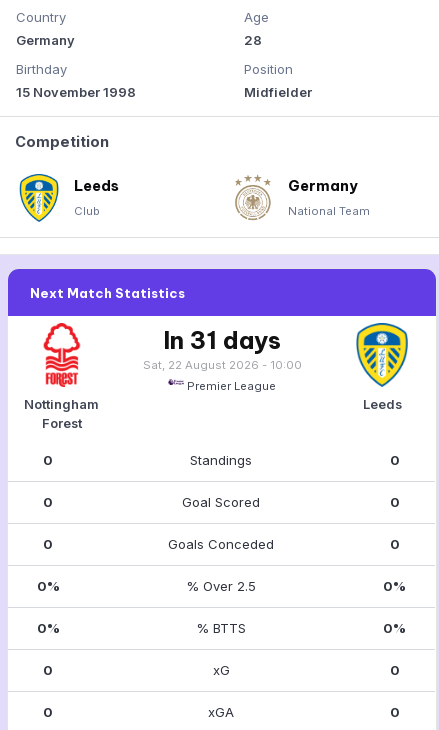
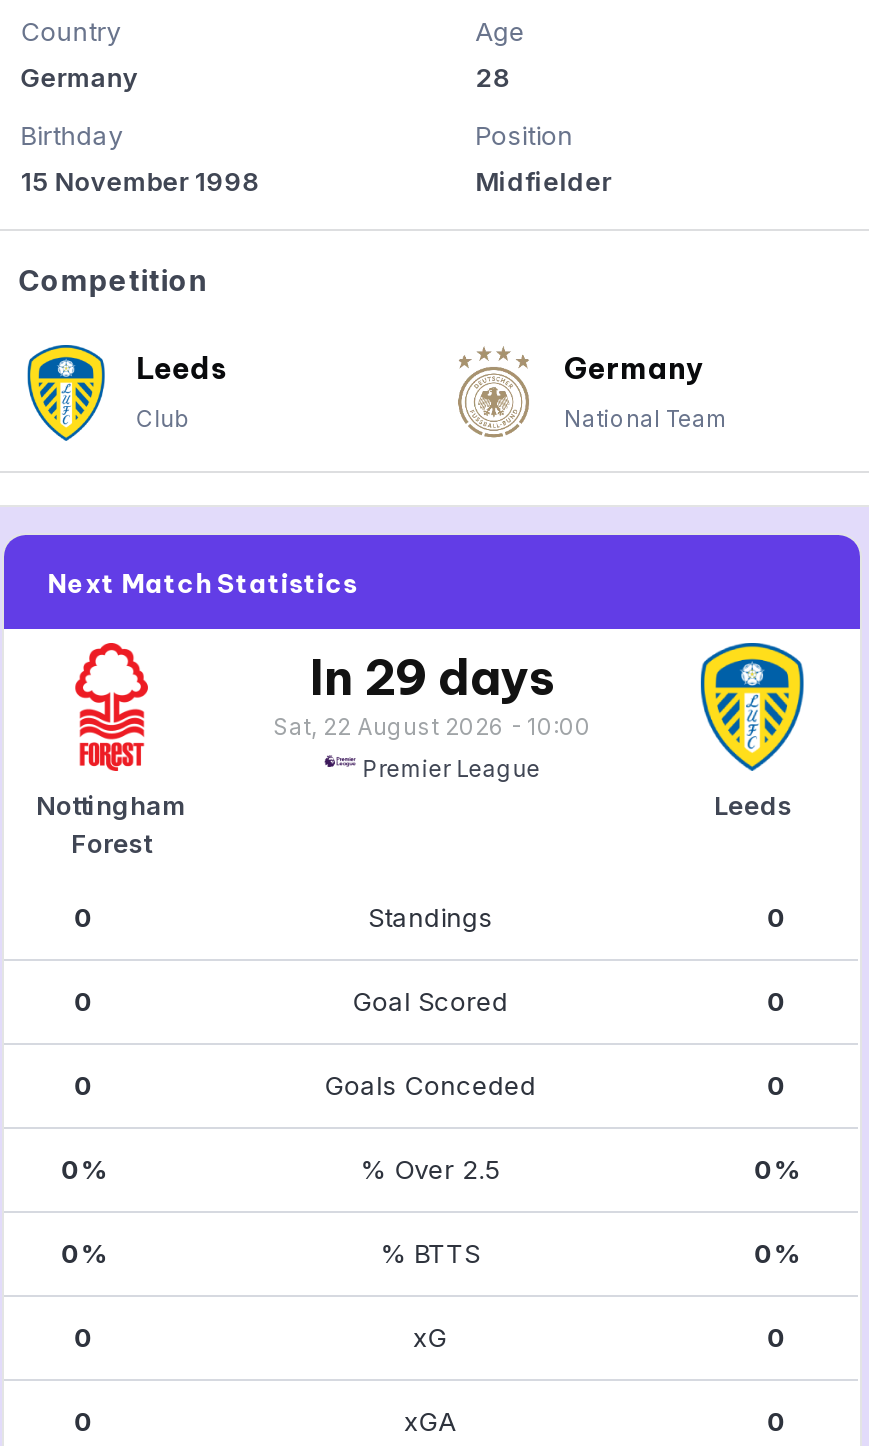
[163,325,281,355] In 31 days -> [310,648,554,708] In 29 days

